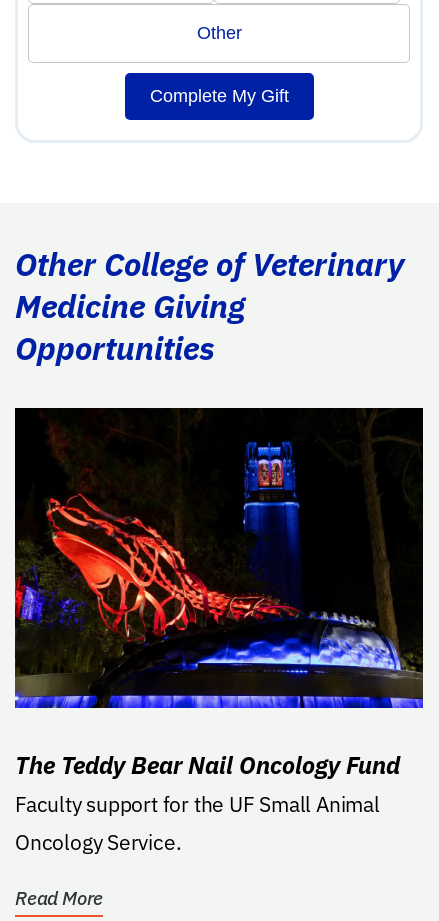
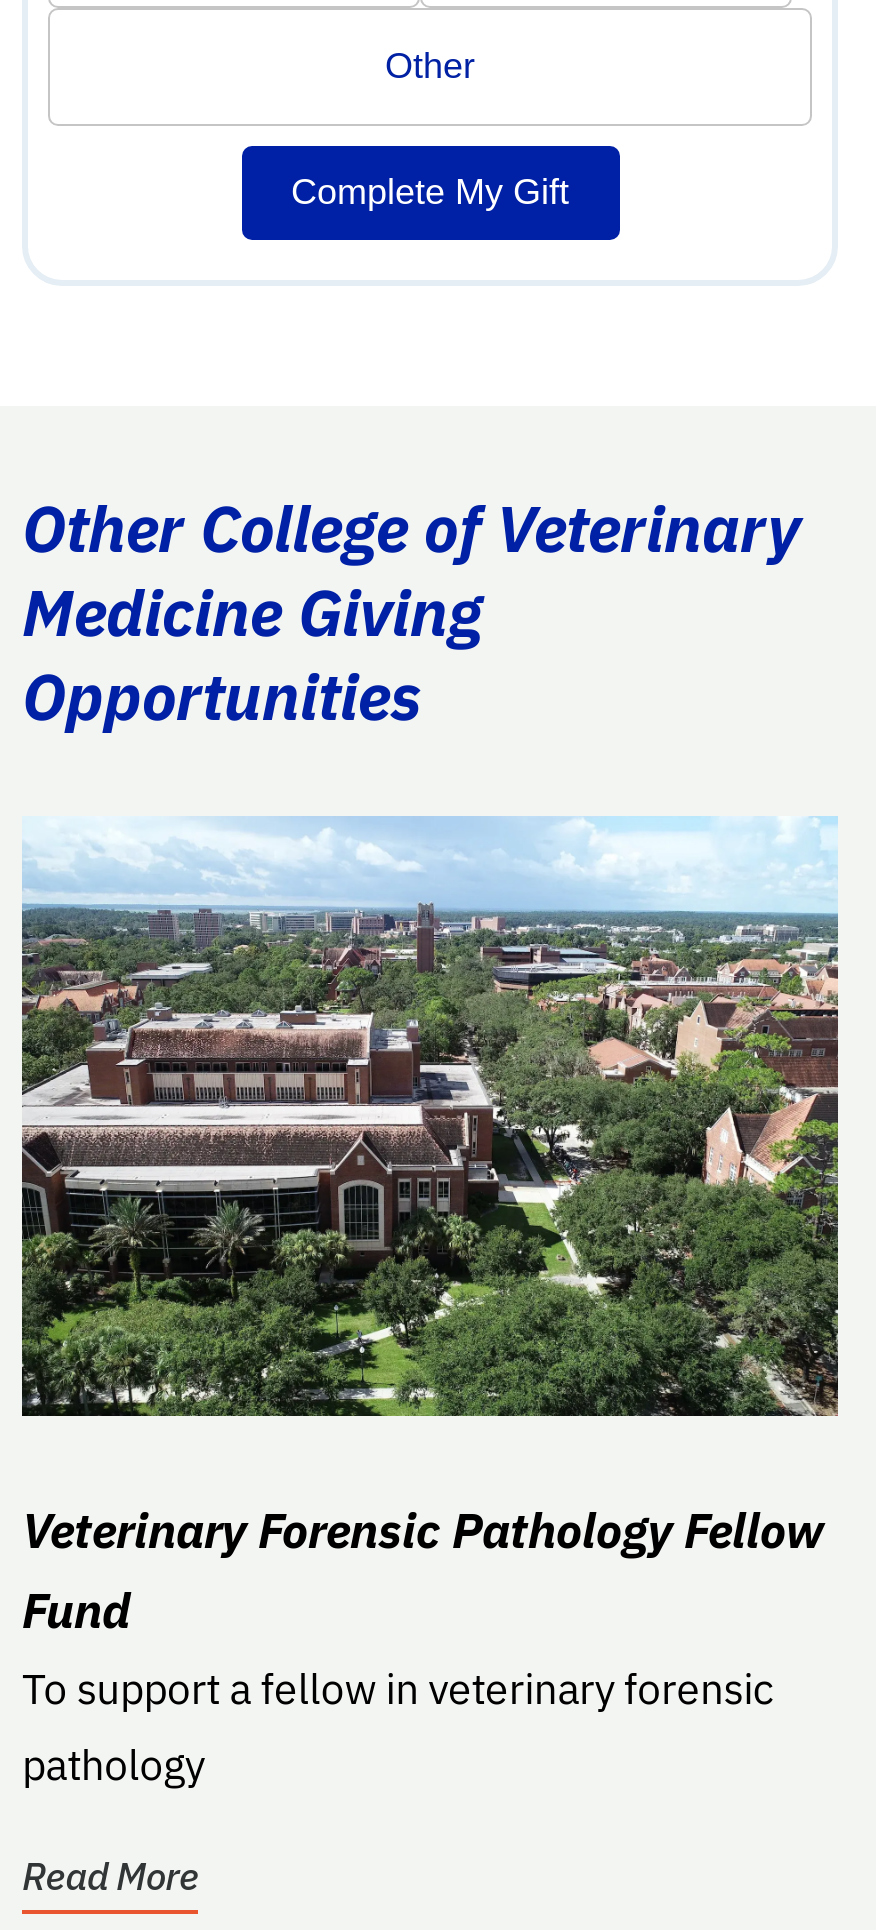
[14,407,424,701] [image] -> [20,816,840,1418] [image]
[15,748,400,855] The Teddy Bear Nail Oncology Fund | Faculty support for the UF Small Animal | Oncology Service. -> [22,1497,824,1791] Veterinary Forensic Pathology Fellow | Fund | To support a fellow in veterinary forensic | pathology

